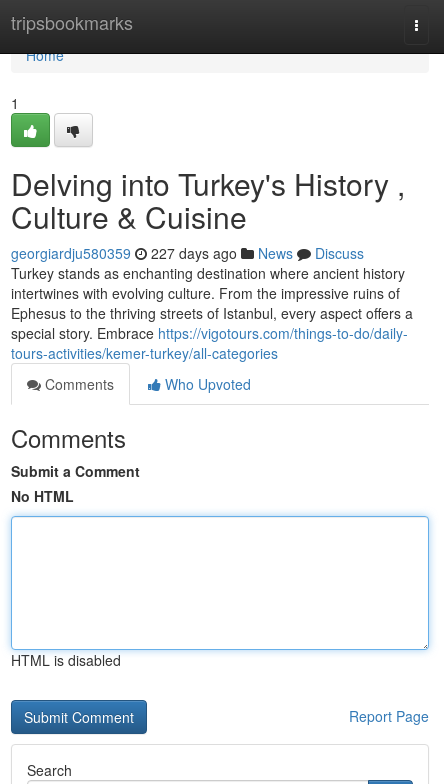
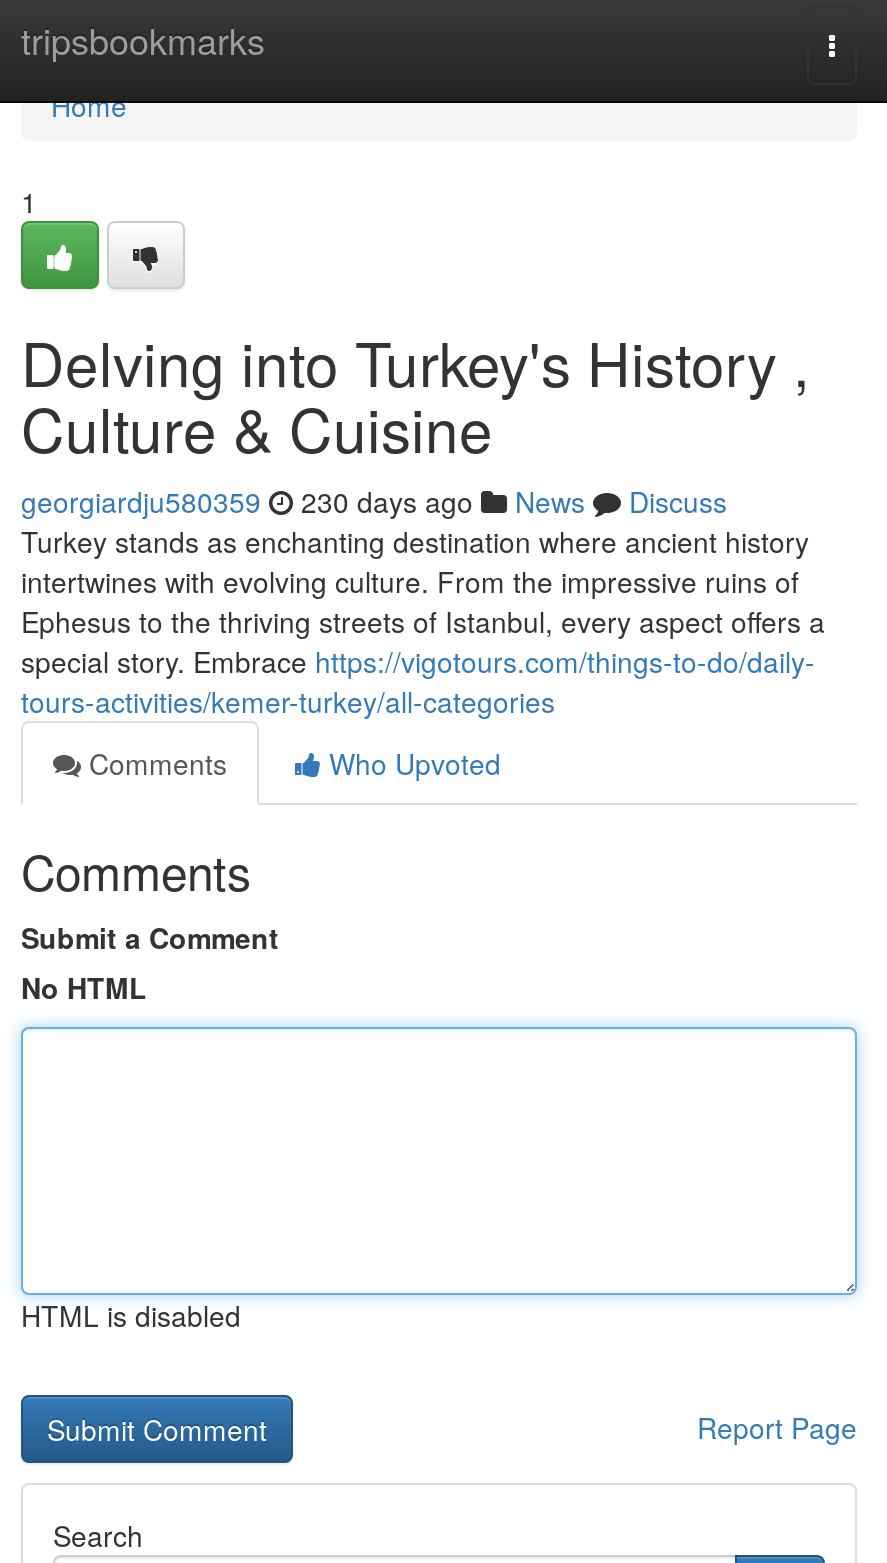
[11,243,364,263] georgiardju580359 227 days ago News Discuss -> [21,481,727,521] georgiardju580359 230 days ago News Discuss

